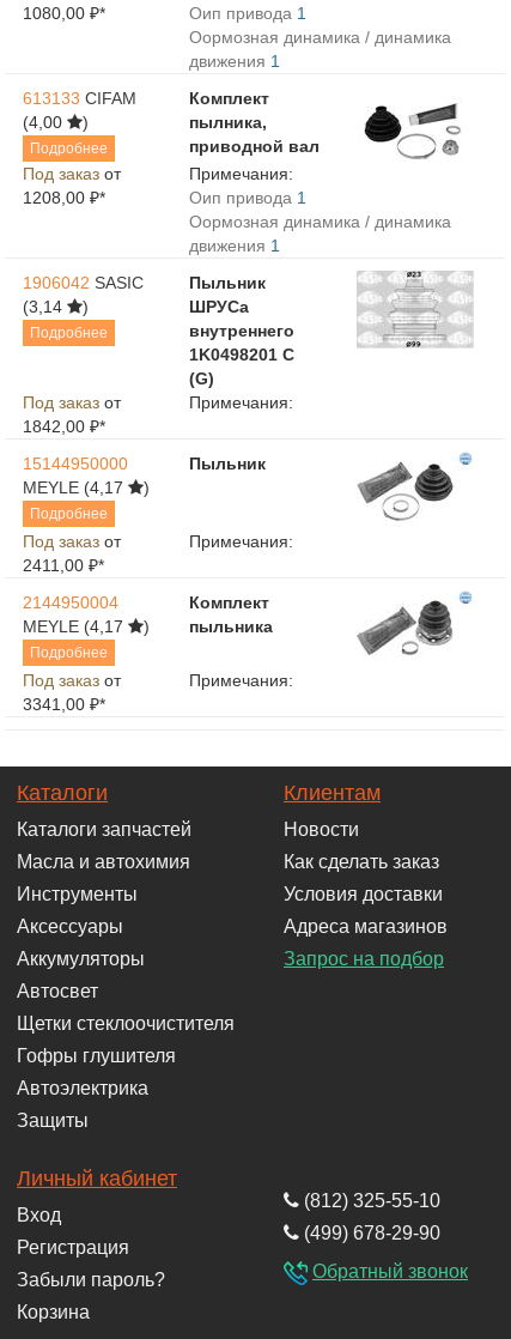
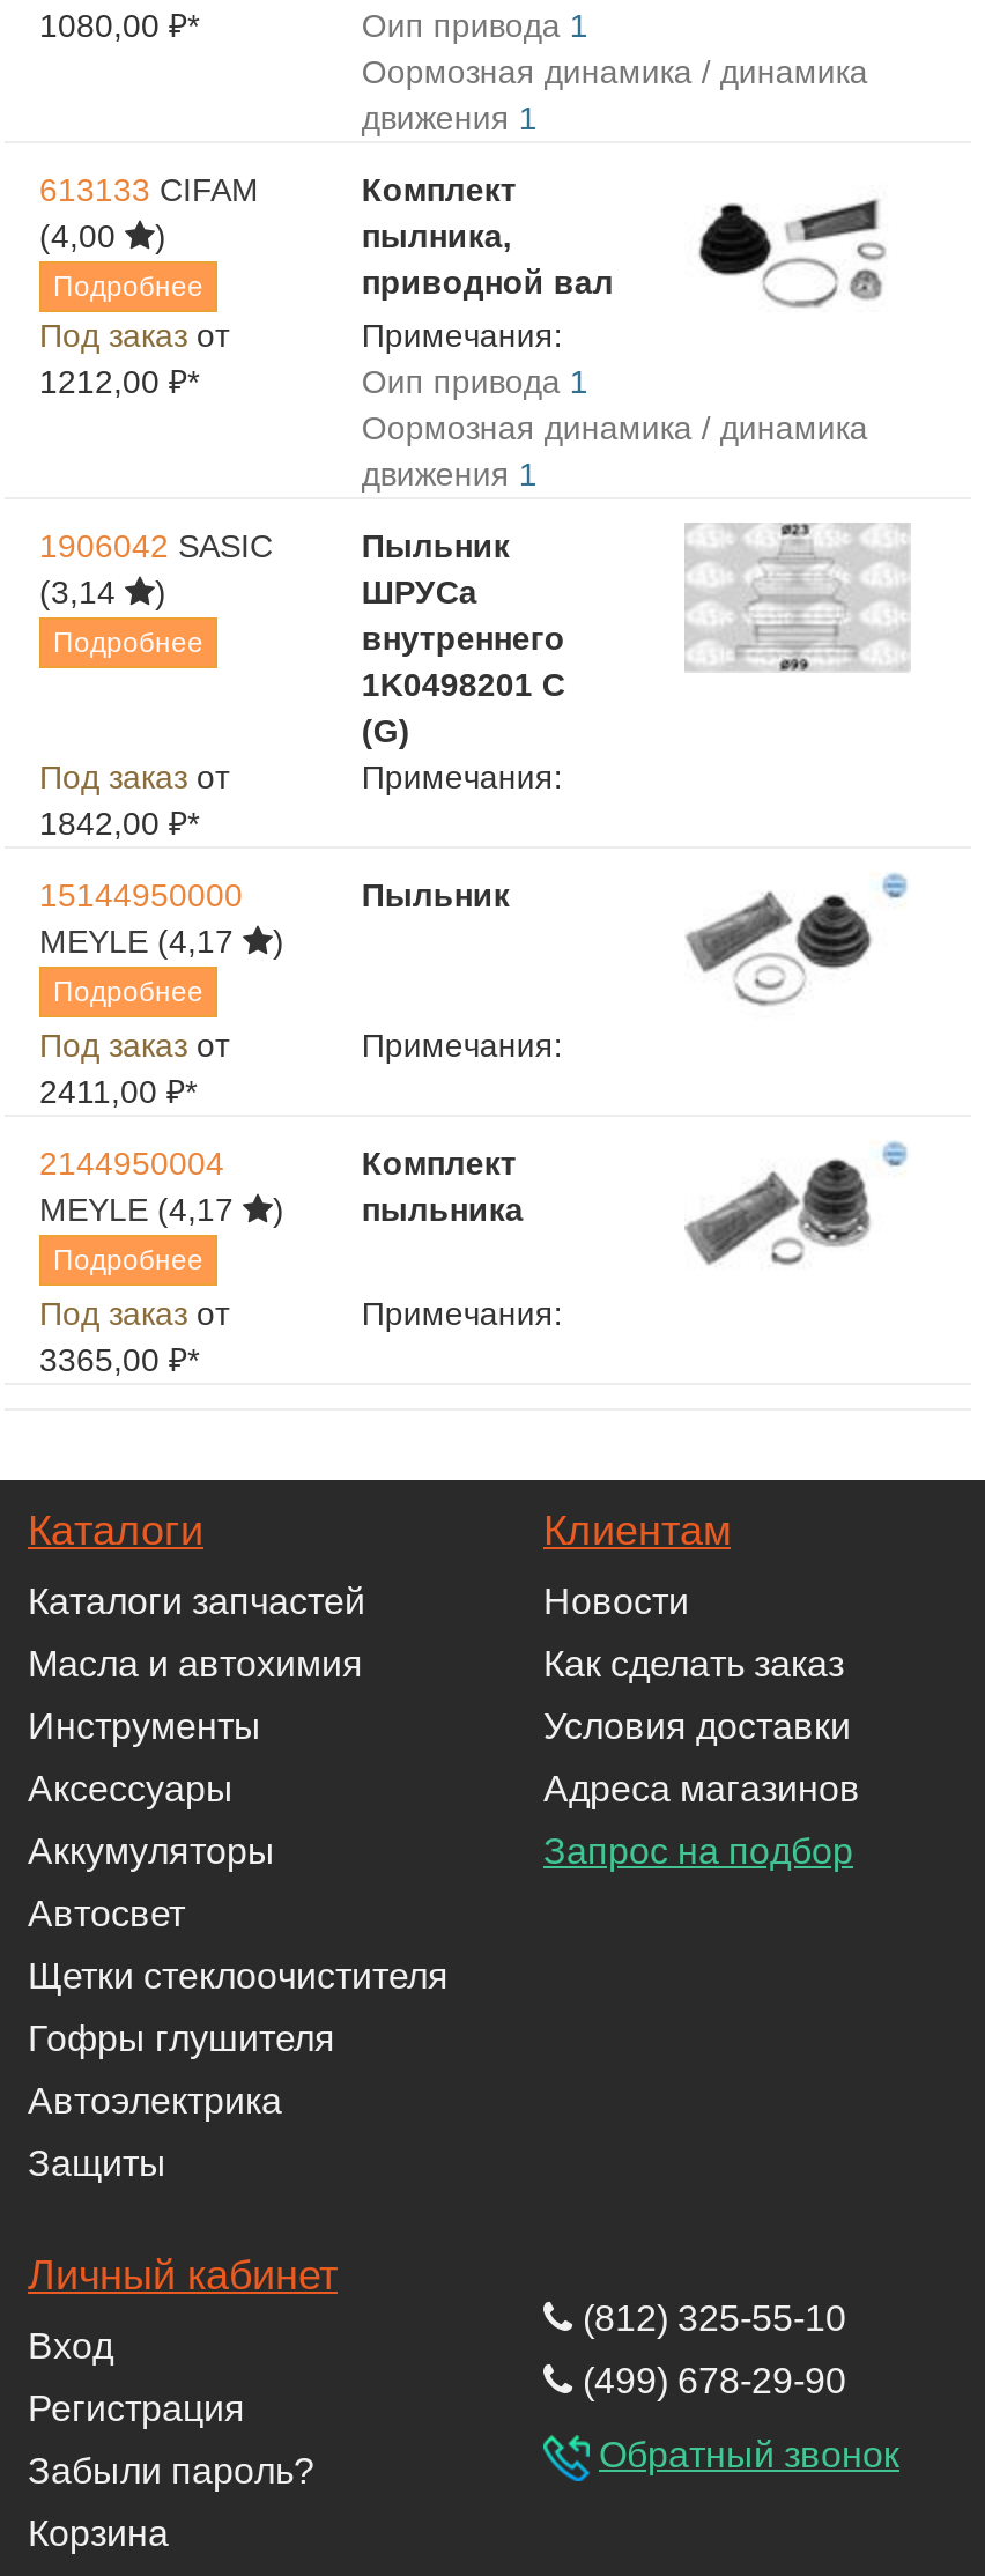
[23,188,105,208] 1208,00 ₽* -> [39,364,199,401] 1212,00 ₽*
[23,695,105,714] 3341,00 ₽* -> [39,1342,199,1379] 3365,00 ₽*

